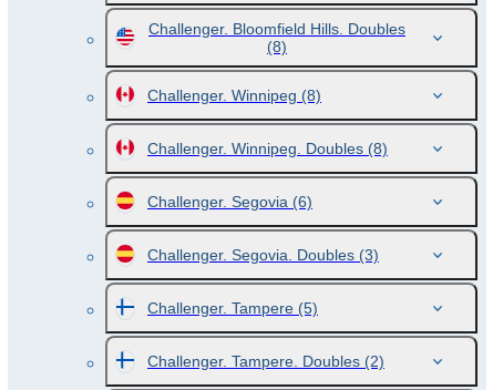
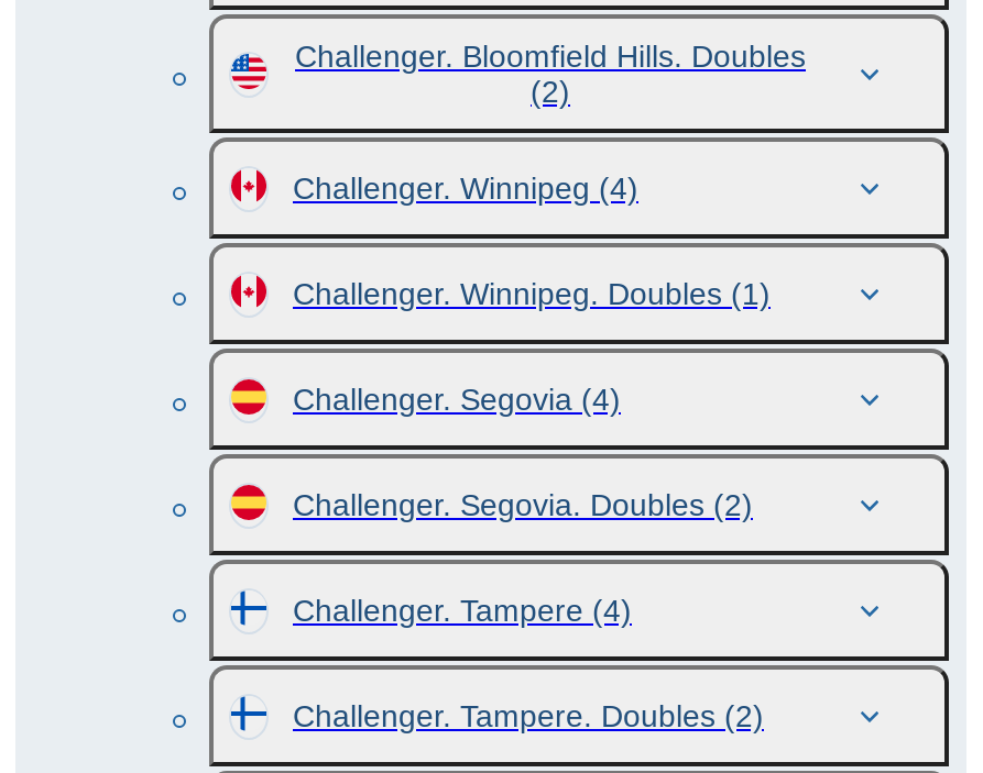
[267,38,287,55] (8) -> [531,74,570,109] (2)
[147,86,321,104] Challenger. Winnipeg (8) -> [293,170,638,206] Challenger. Winnipeg (4)
[147,140,388,157] Challenger. Winnipeg. Doubles (8) -> [293,276,771,311] Challenger. Winnipeg. Doubles (1)
[147,193,312,211] Challenger. Segovia (6) -> [293,382,621,417] Challenger. Segovia (4)
[147,246,379,264] Challenger. Segovia. Doubles (3) -> [293,487,753,522] Challenger. Segovia. Doubles (2)
[147,299,318,317] Challenger. Tampere (5) -> [293,593,632,628] Challenger. Tampere (4)

